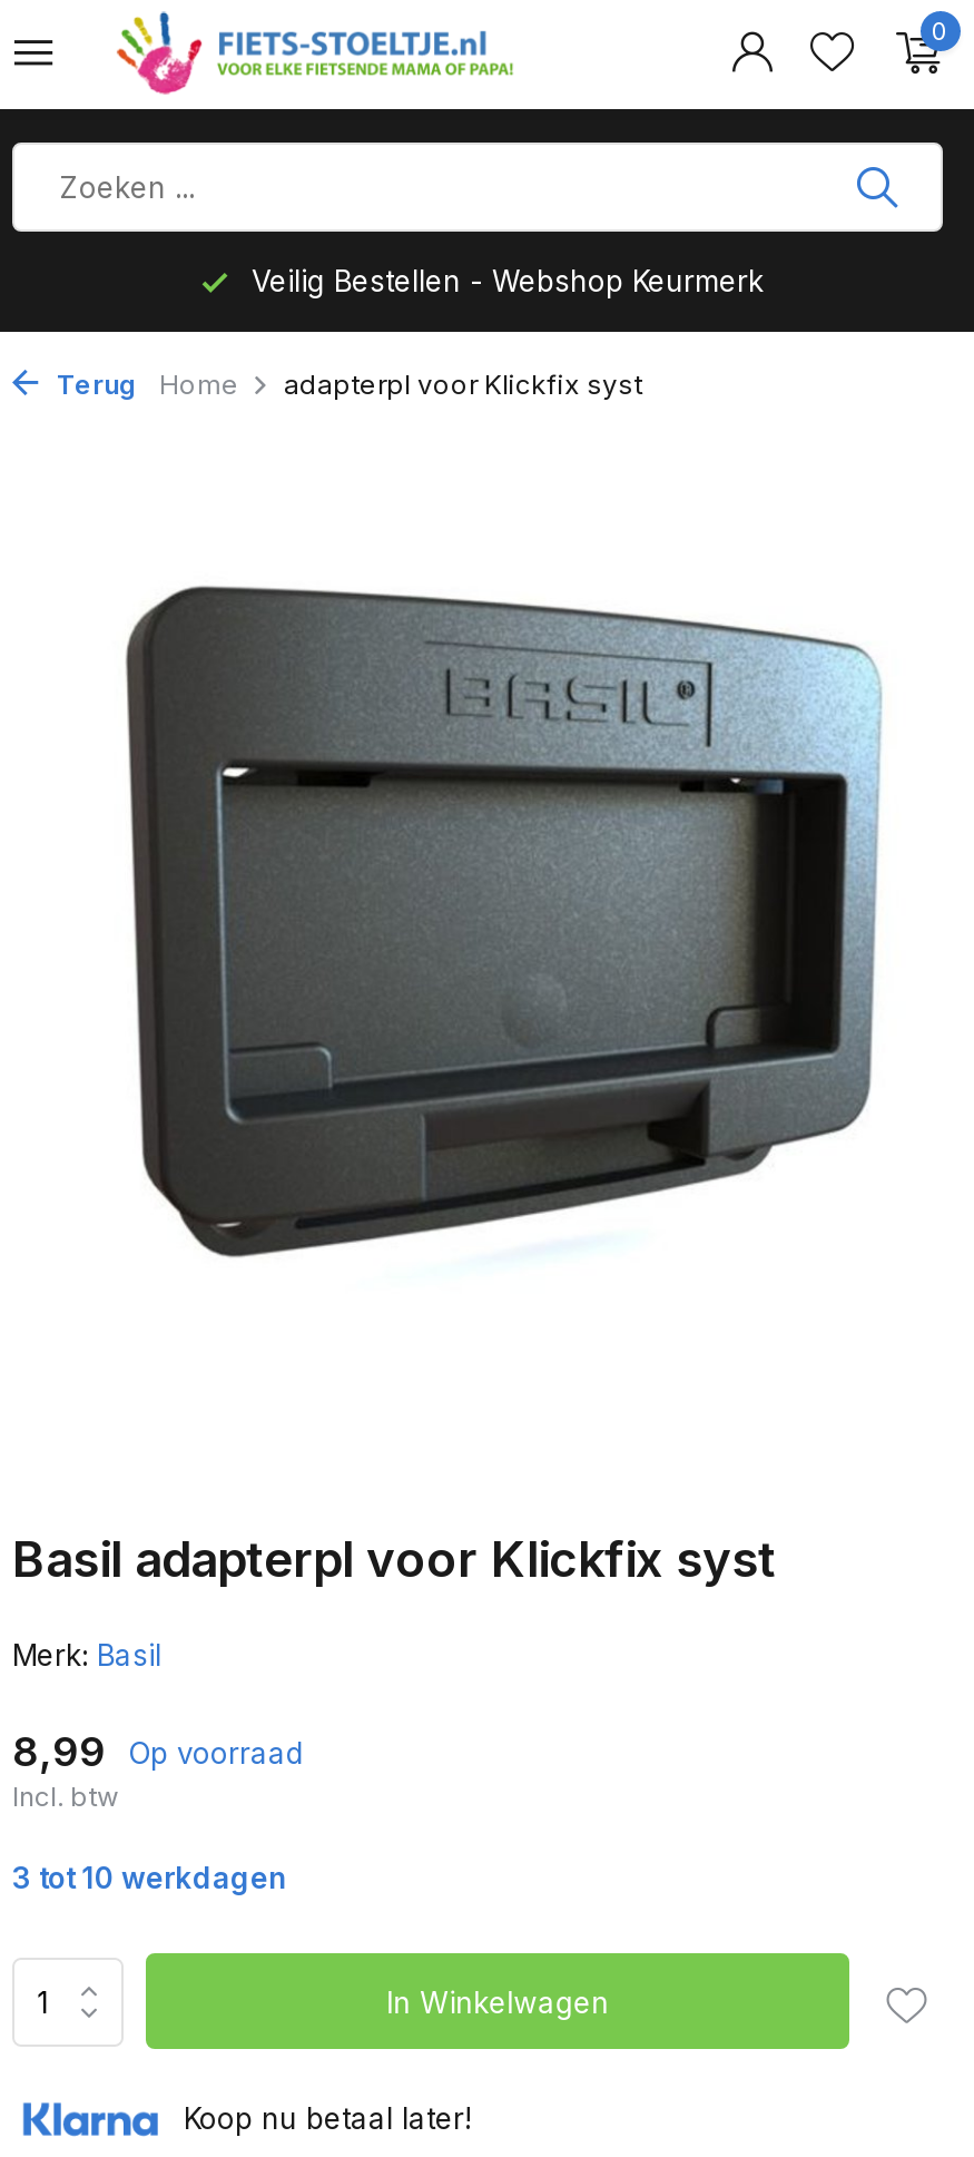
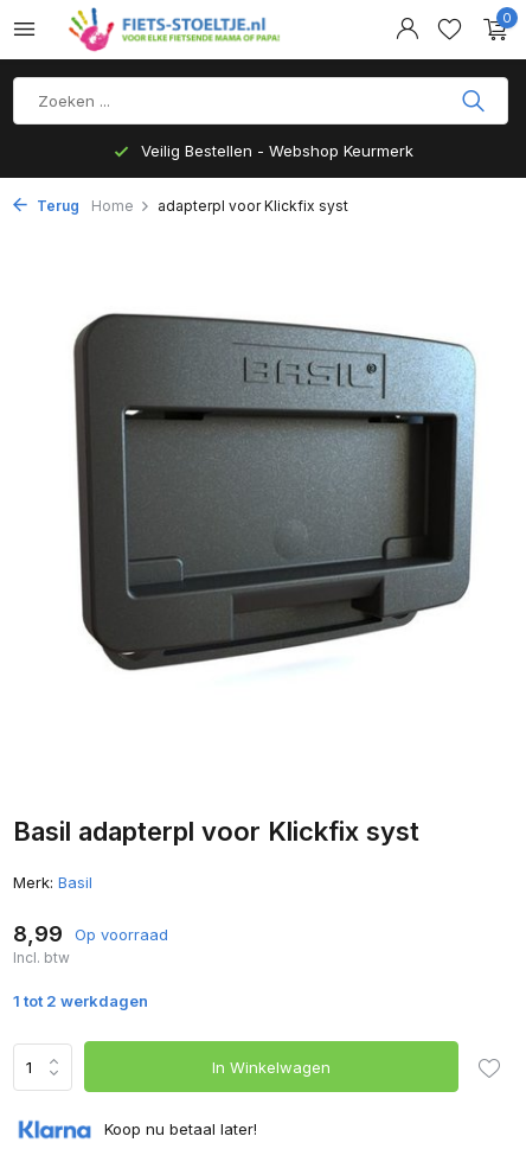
[12,1860,286,1895] 3 tot 10 werkdagen -> [13,991,148,1010] 1 tot 2 werkdagen

